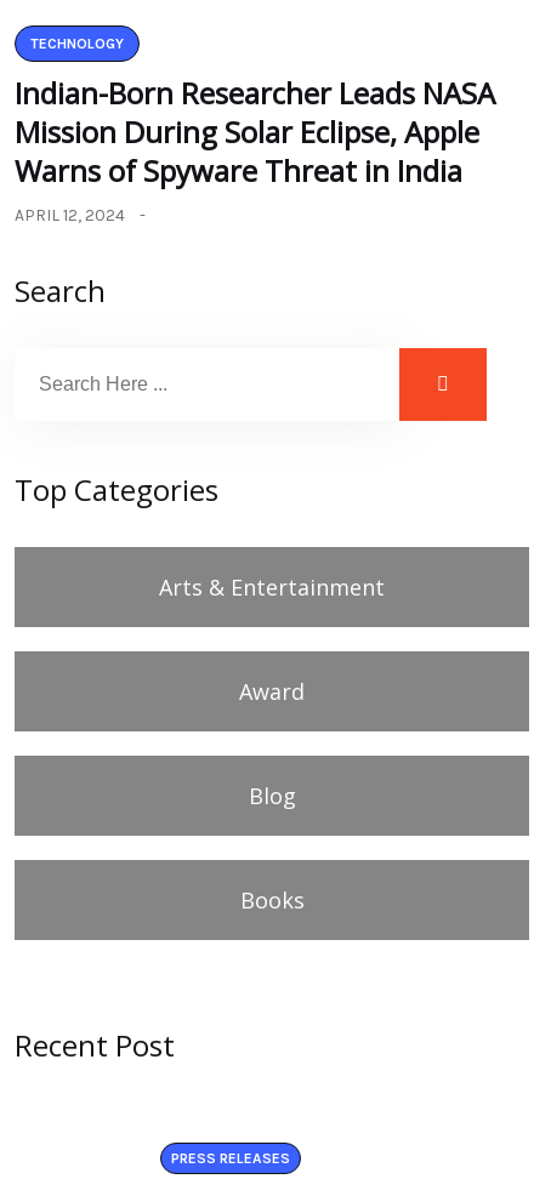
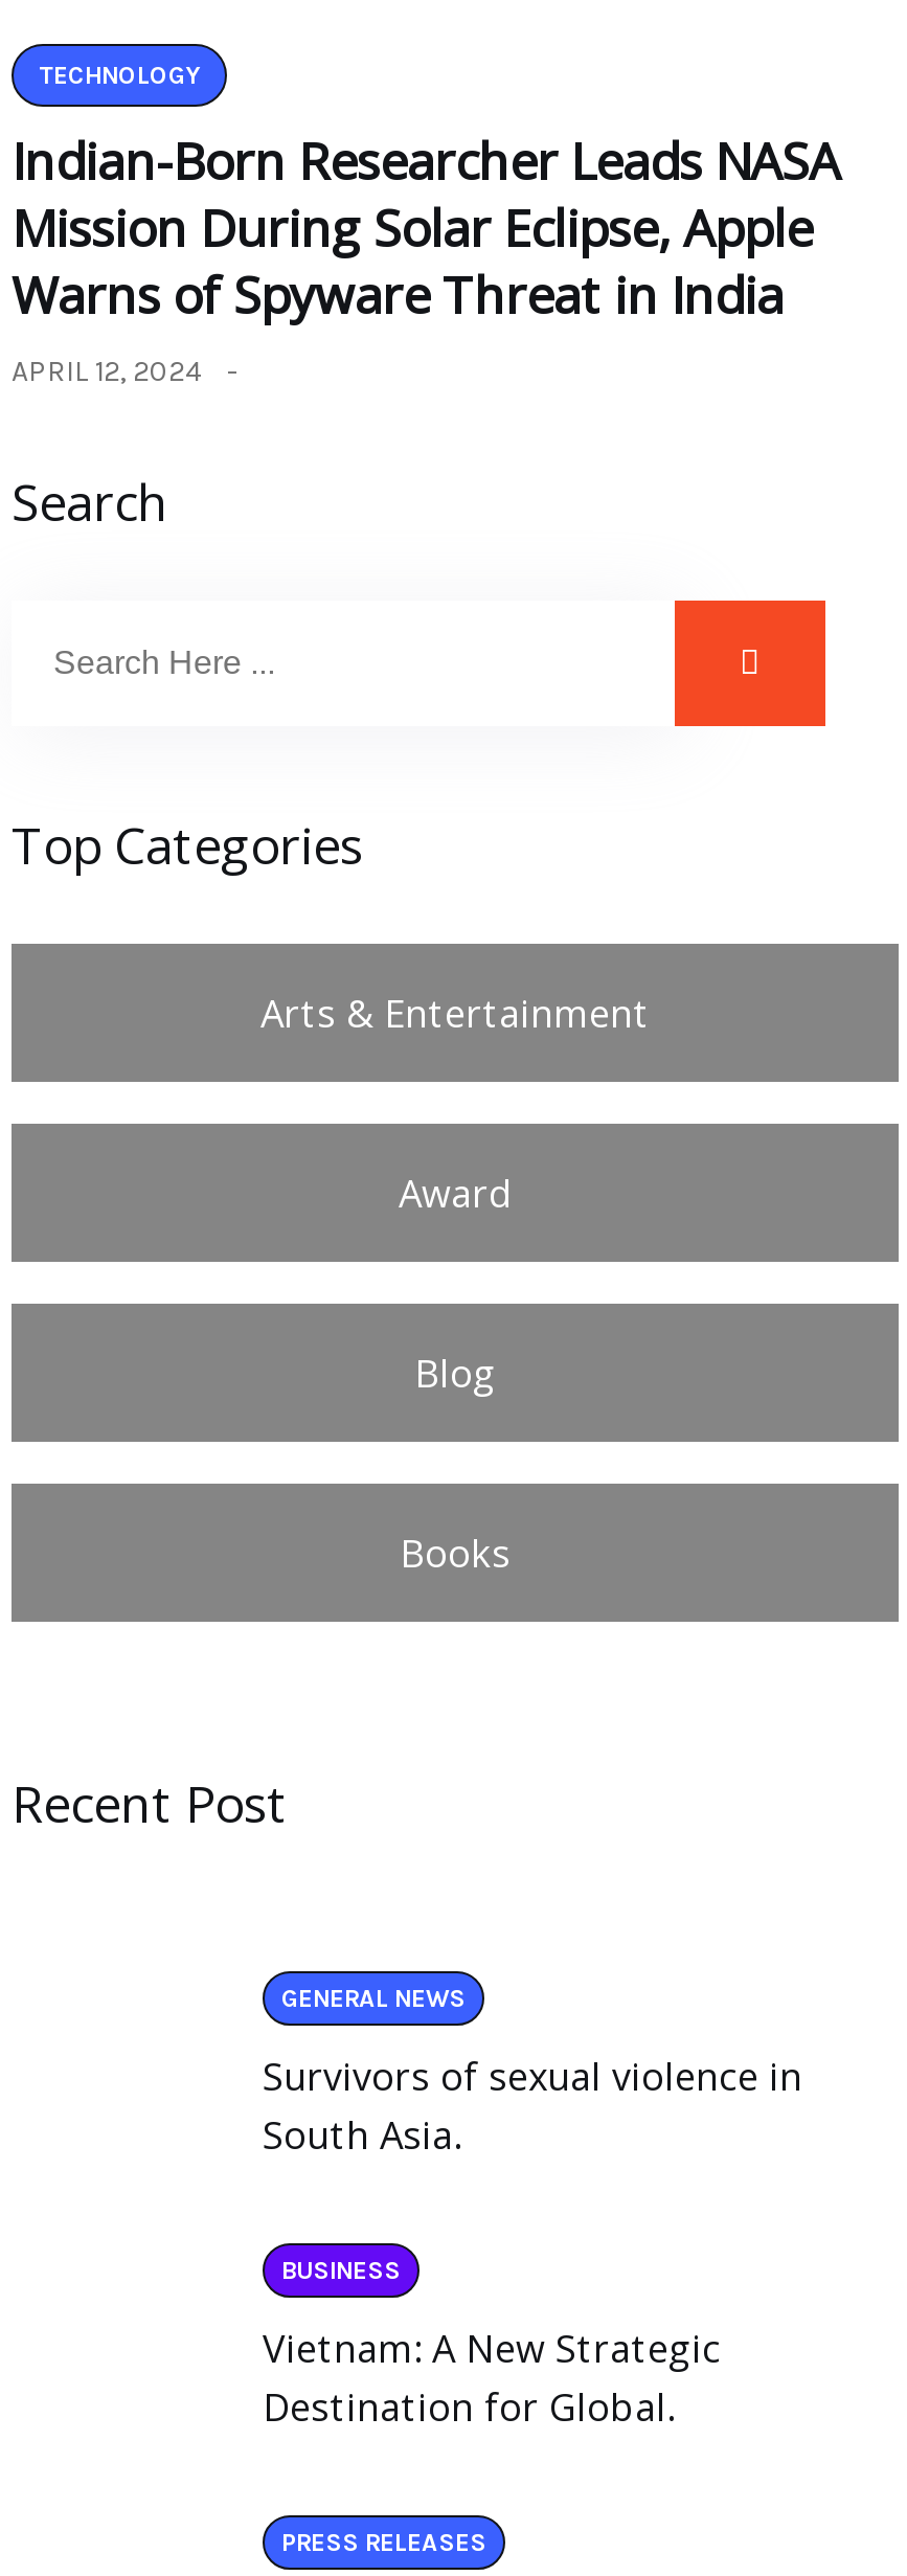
none -> [263,1984,802,2432] GENERAL NEWS | Survivors of sexual violence in | South Asia. | BUSINESS | Vietnam: A New Strategic | Destination for Global.

